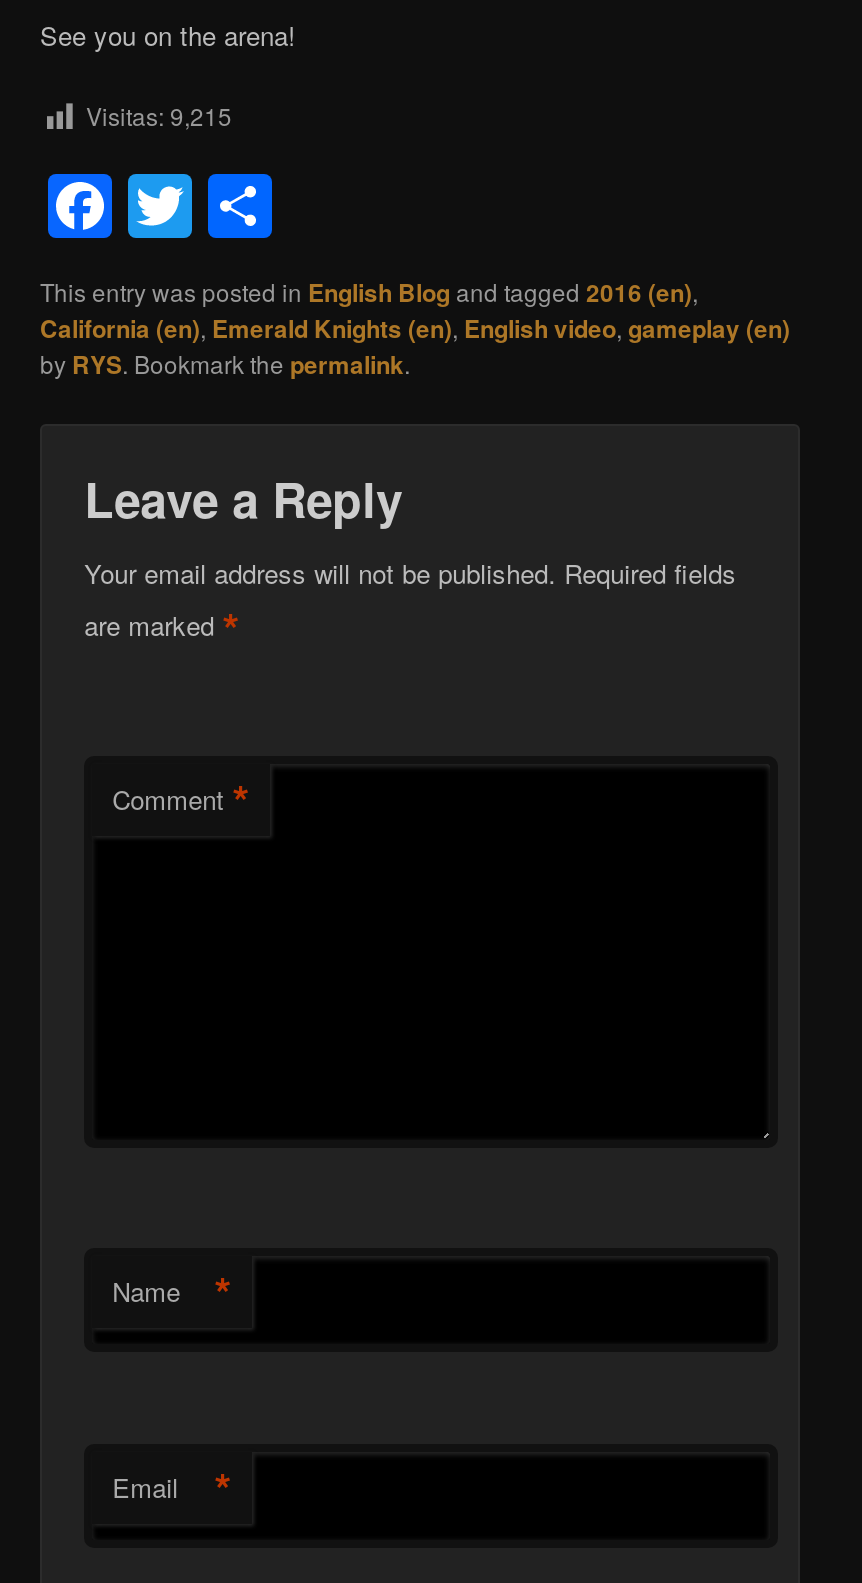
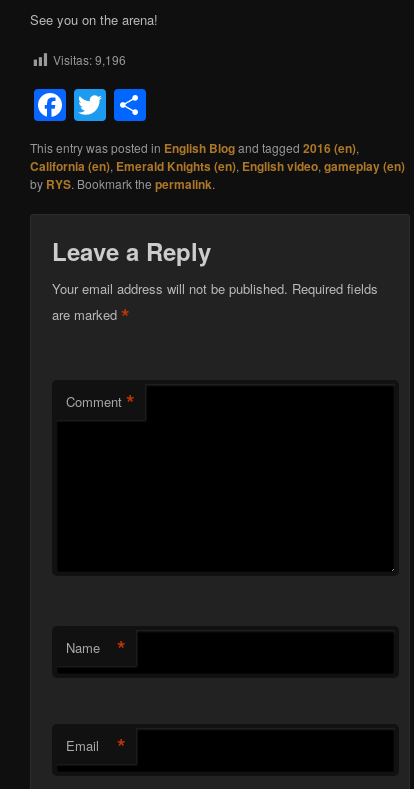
[86,99,232,133] Visitas: 9,215 -> [53,51,126,68] Visitas: 9,196

